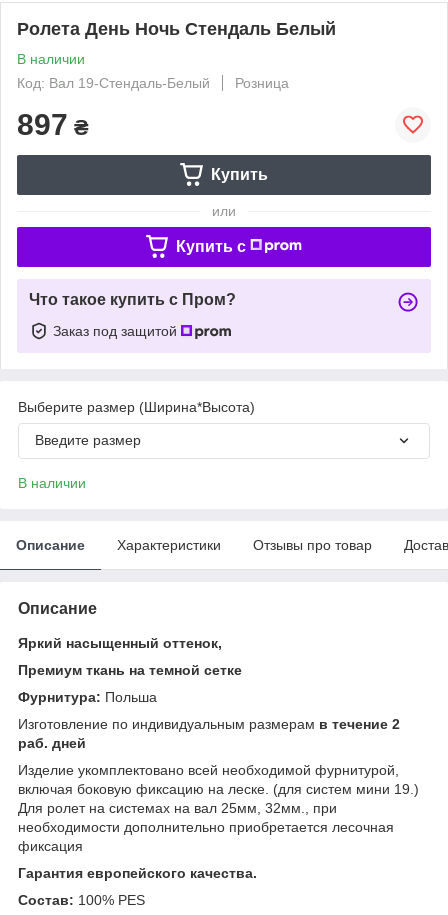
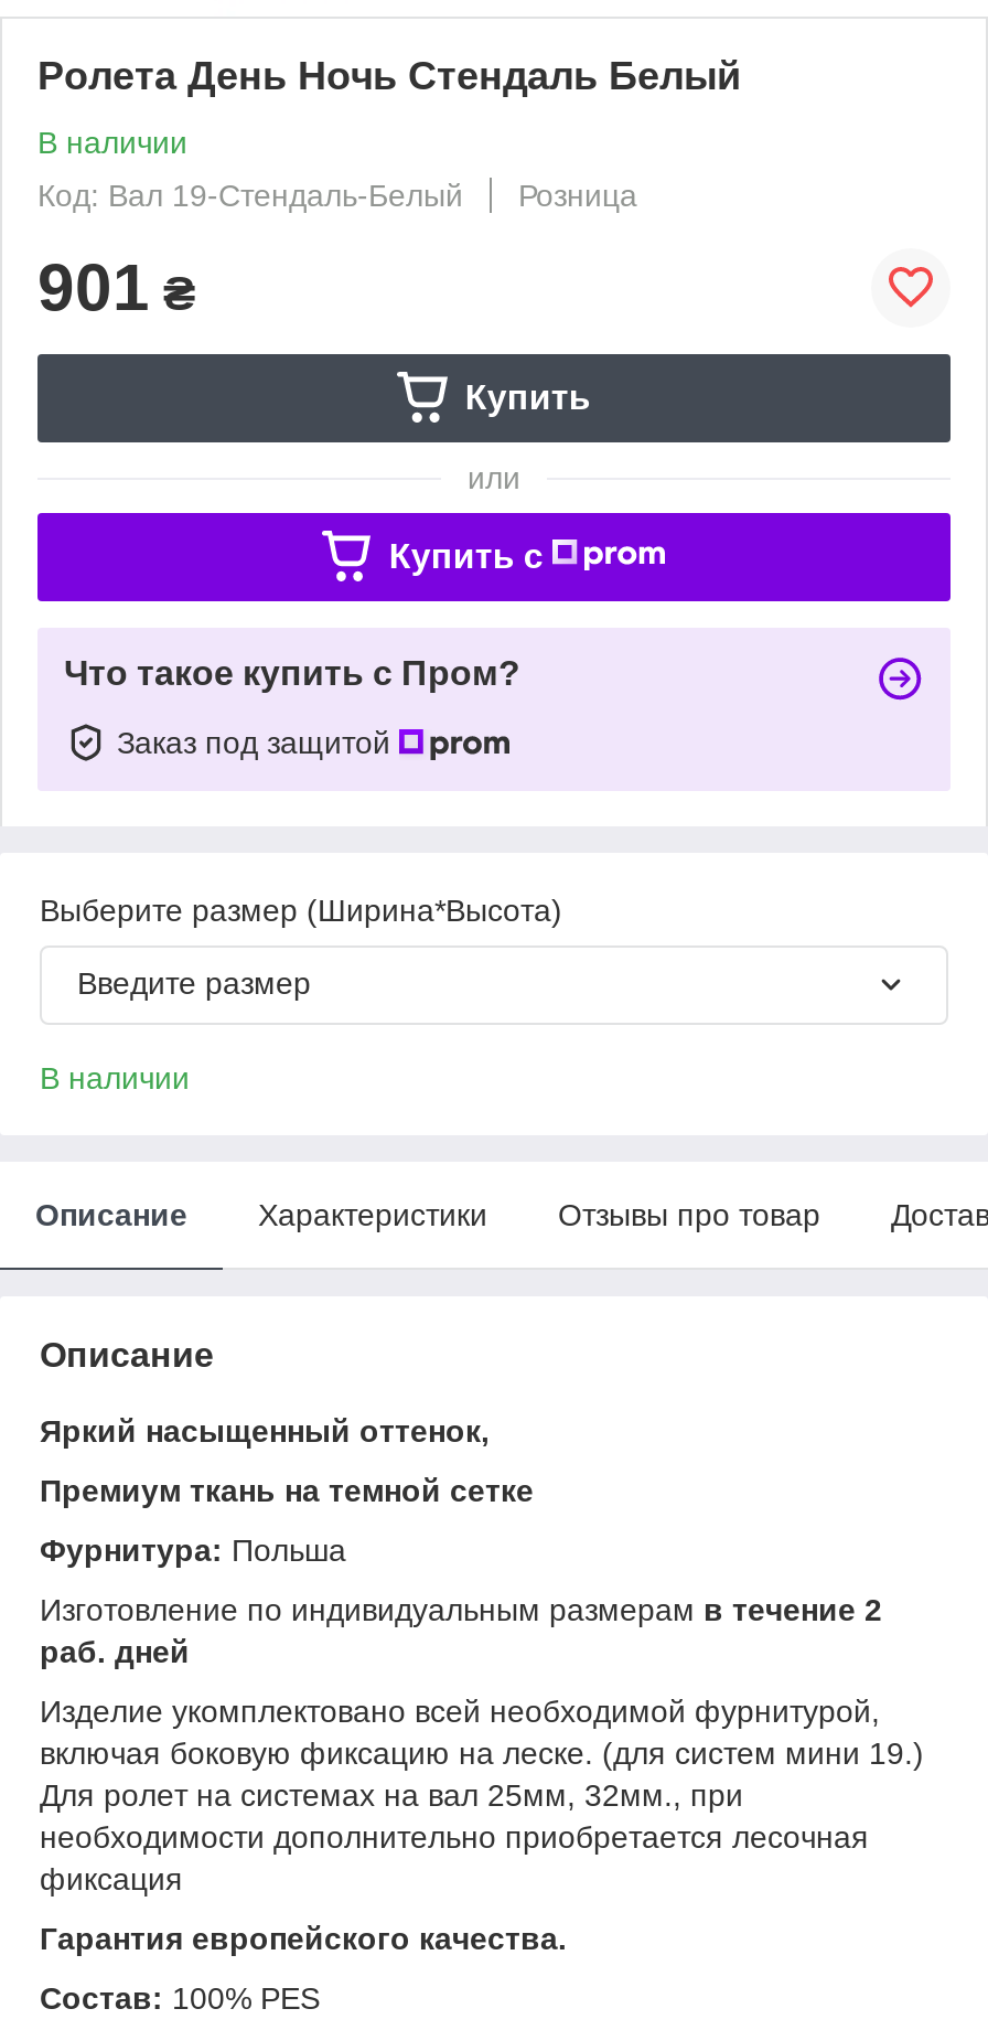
[17,108,89,141] 897 ₴ -> [37,250,196,323] 901 ₴

